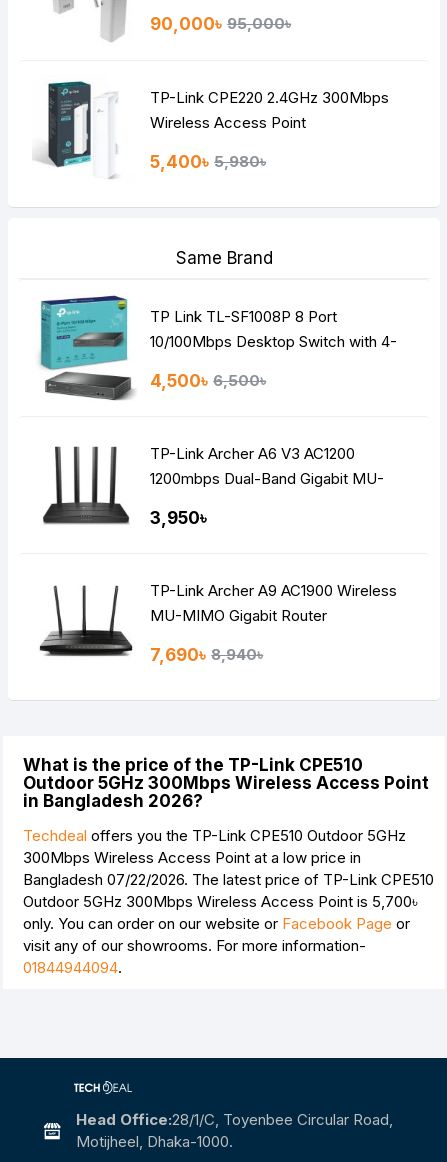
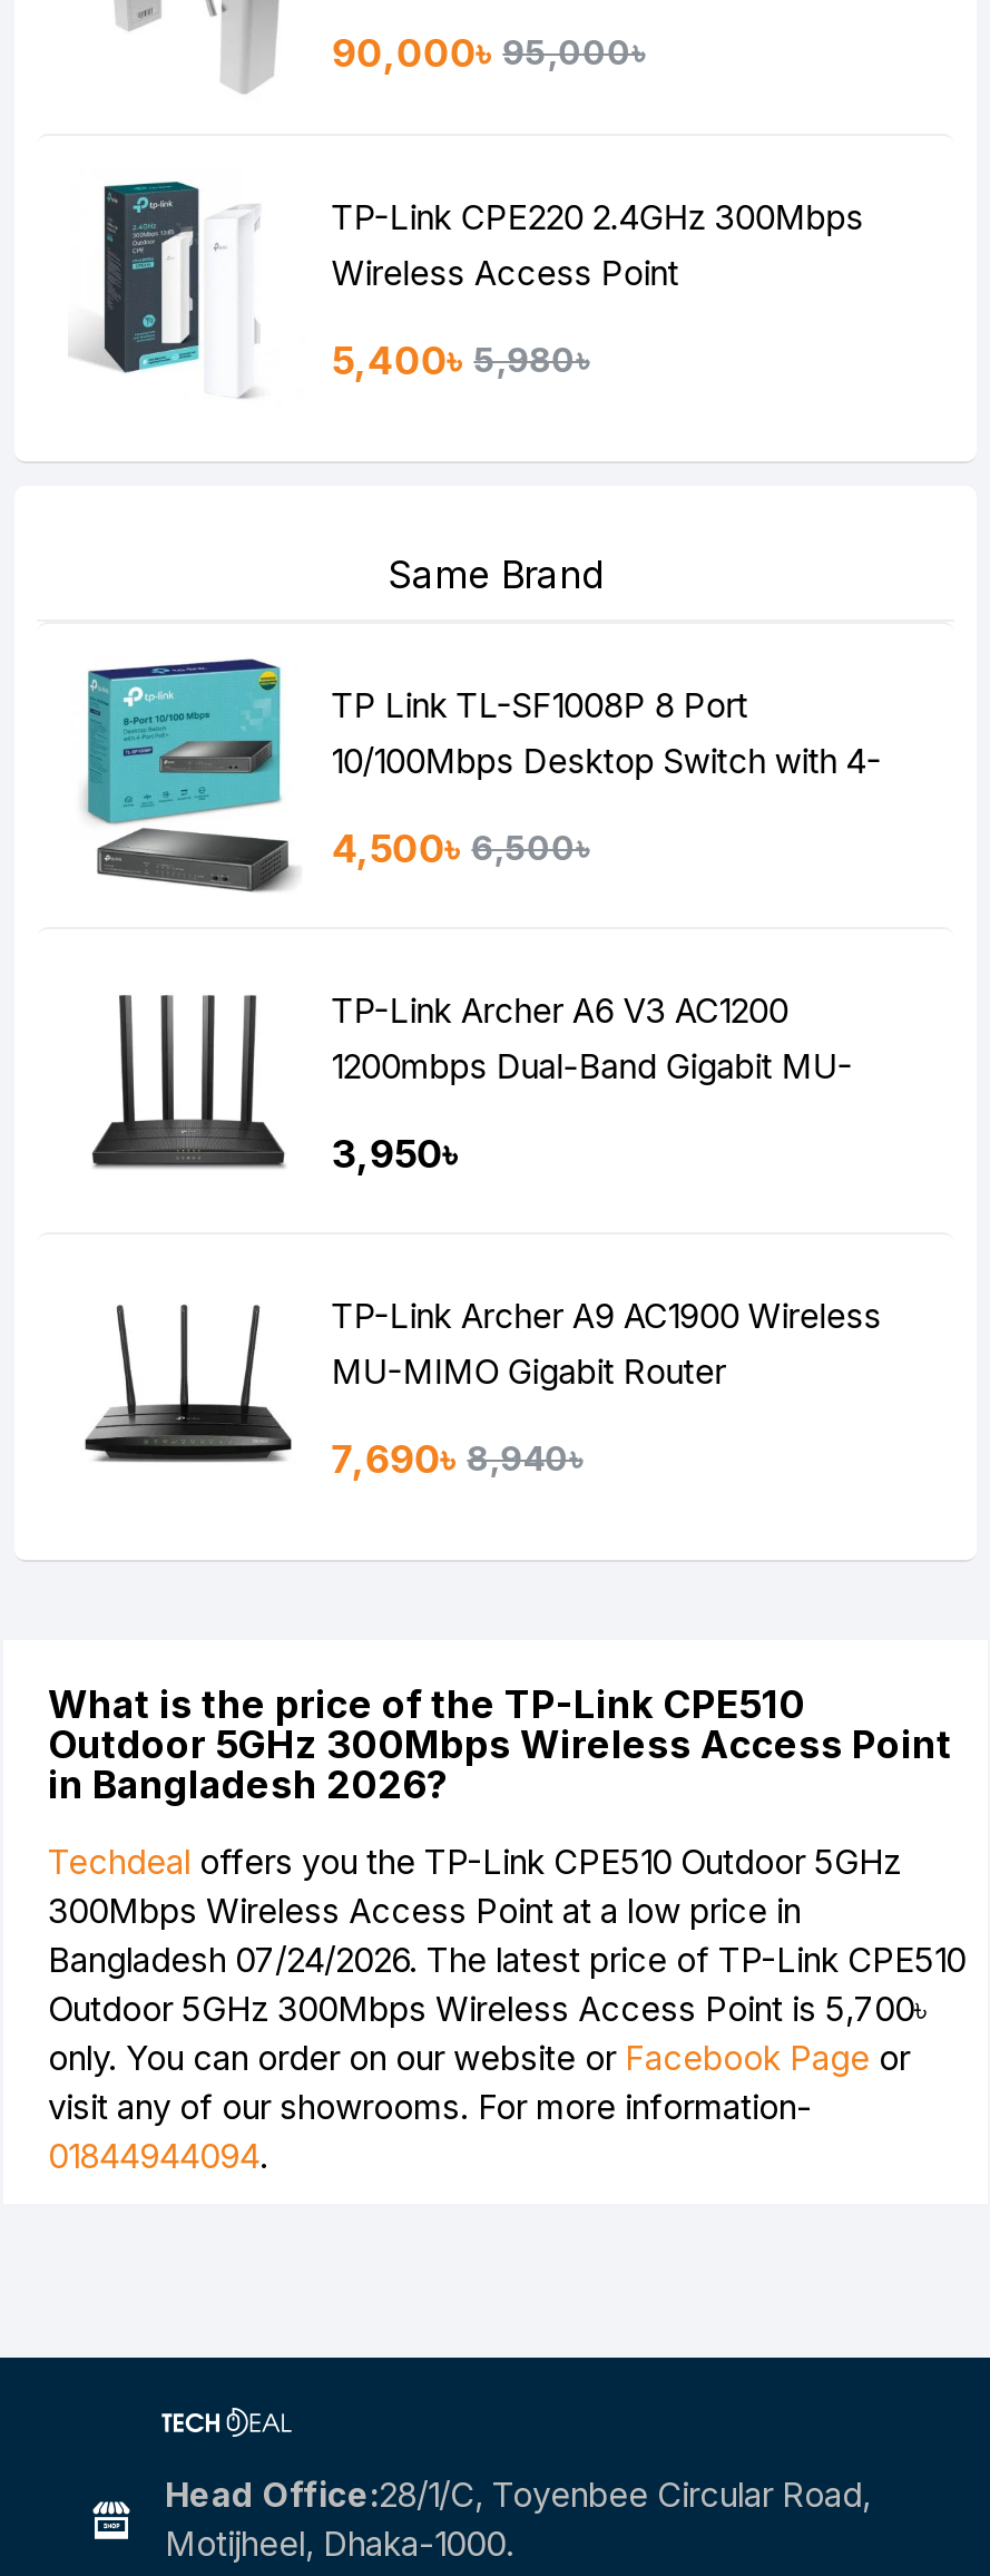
[23,870,434,889] Bangladesh 07/22/2026. The latest price of TP-Link CPE510 -> [48,1939,966,1981] Bangladesh 07/24/2026. The latest price of TP-Link CPE510

